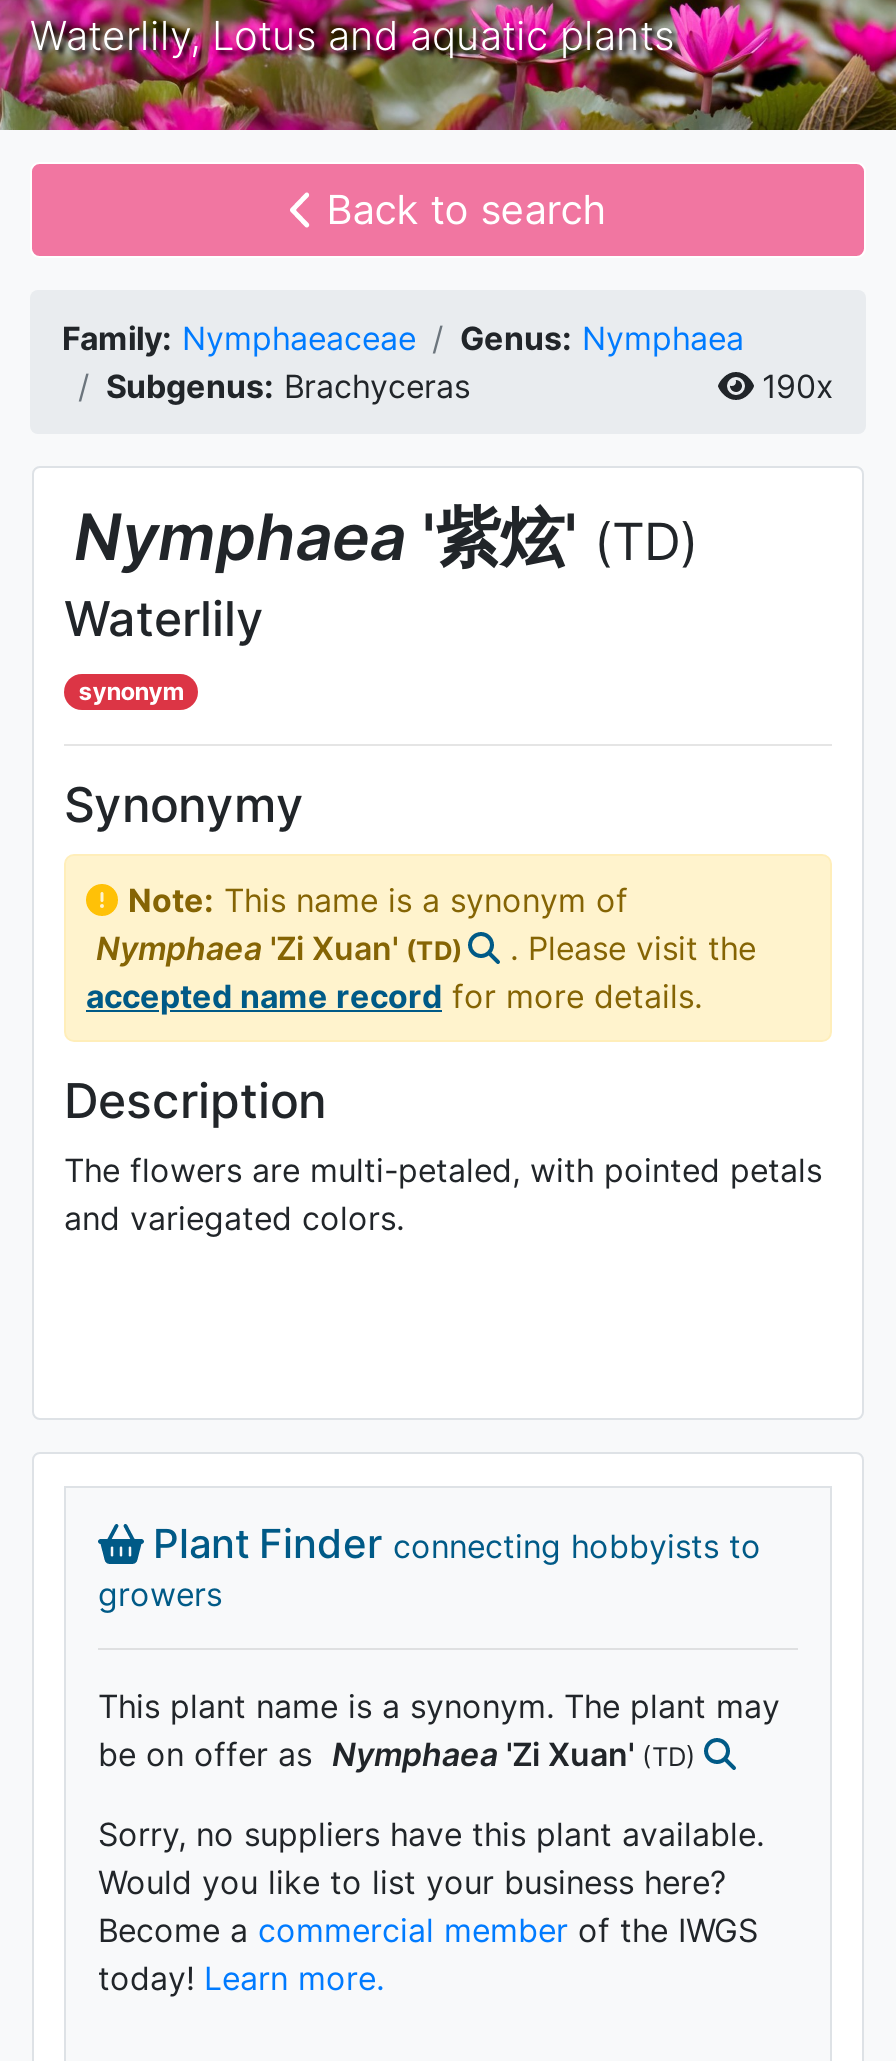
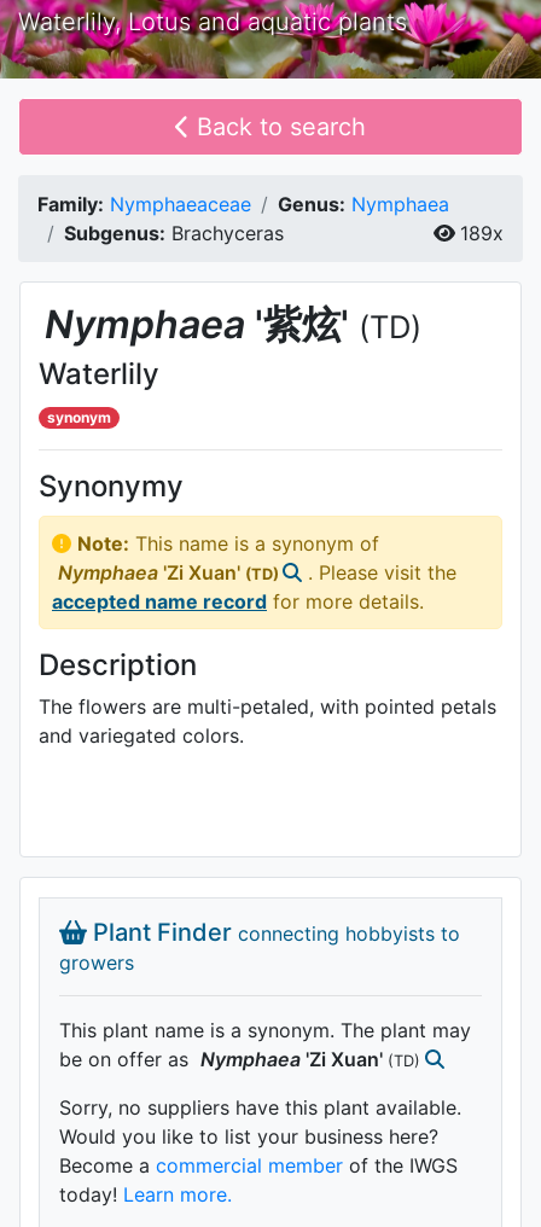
[762,366,834,406] 190x -> [460,221,504,245] 189x

